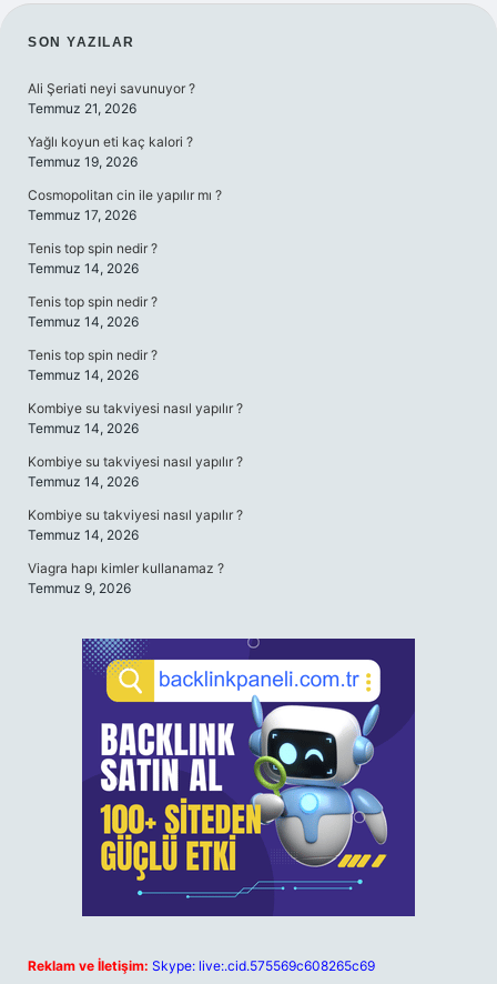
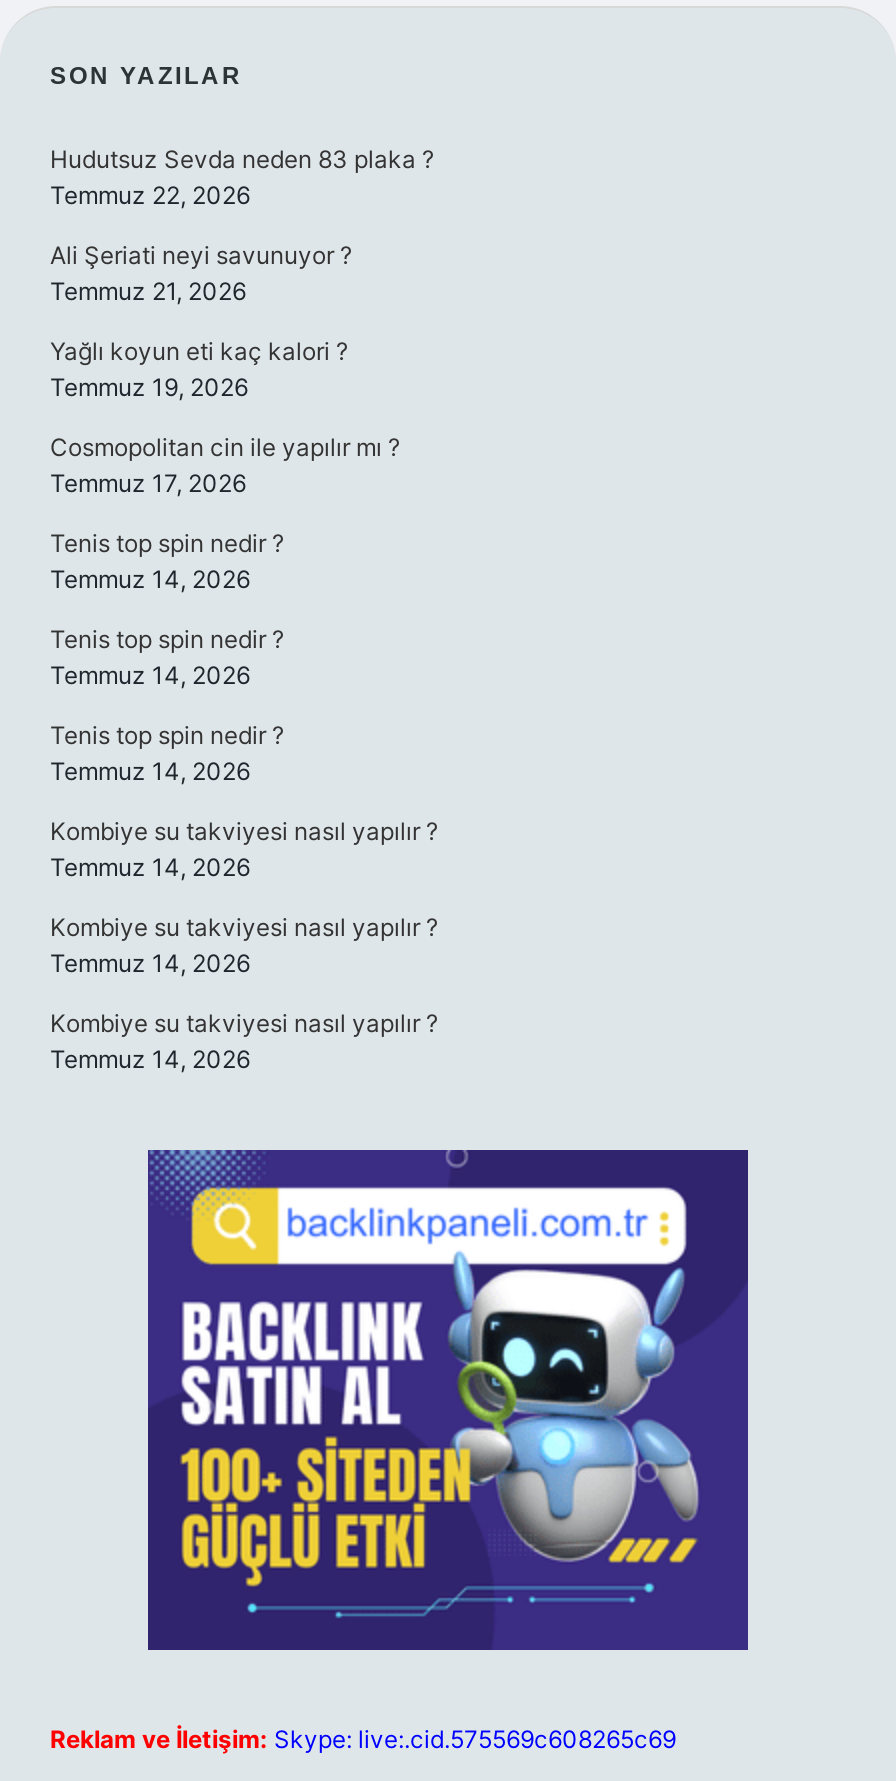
none -> [50,144,434,210] Hudutsuz Sevda neden 83 plaka ? | Temmuz 22, 2026
moved [28,80,243,543] -> [50,240,438,1074]: Ali Şeriati neyi savunuyor ? | Temmuz 21, 2026 | Yağlı koyun eti kaç kalori ? | ... | Kombiye su takviyesi nasıl yapılır ? | Temmuz 14, 2026
[28,560,224,596] Viagra hapı kimler kullanamaz ? | Temmuz 9, 2026 -> none

